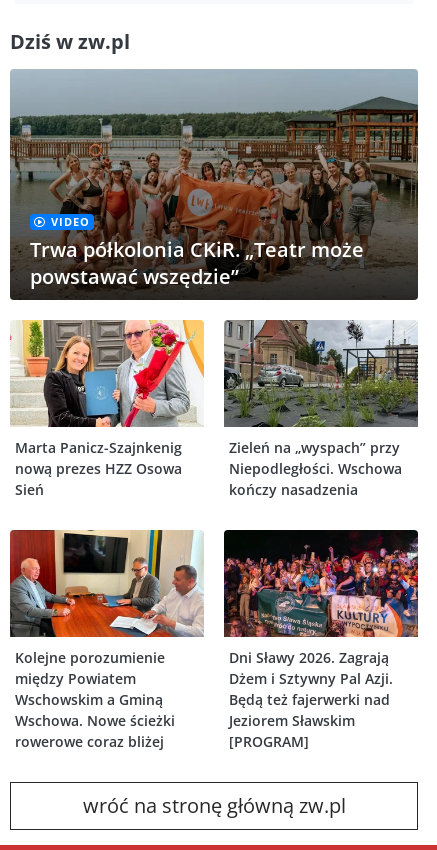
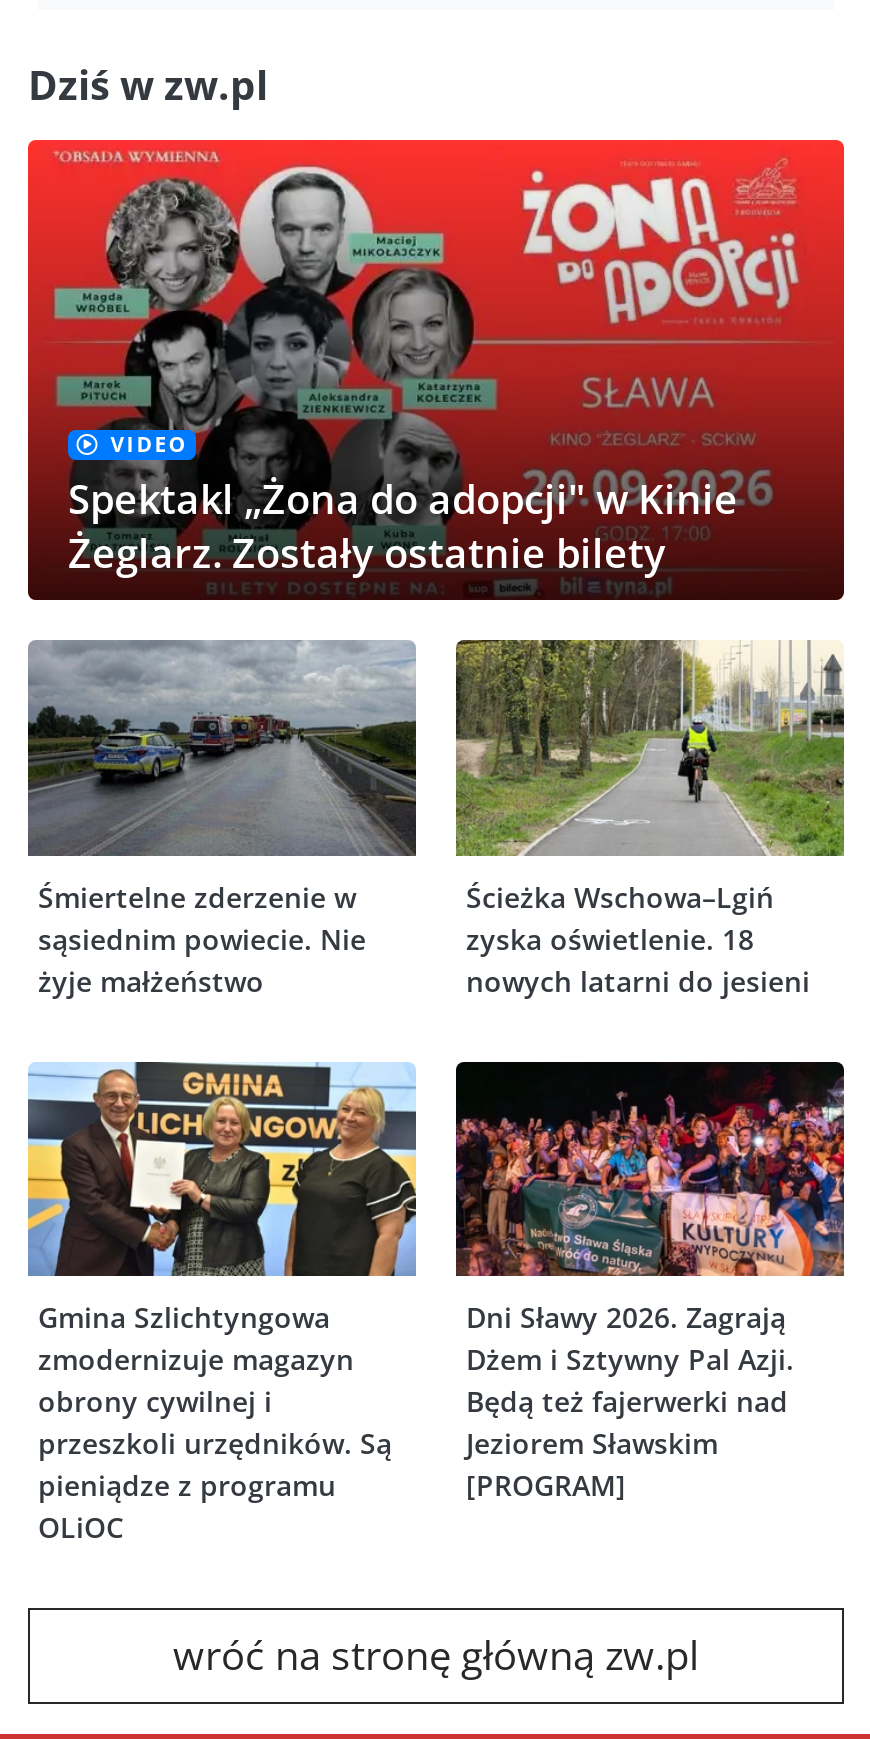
[9,68,419,301] [image] | Trwa półkolonia CKiR. „Teatr może | powstawać wszędzie” -> [26,137,846,603] [image] | Spektakl „Żona do adopcji" w Kinie | Żeglarz. Zostały ostatnie bilety
[10,319,205,499] [image] | Marta Panicz-Szajnkenig | nową prezes HZZ Osowa | Sień -> [26,639,418,999] [image] | Śmiertelne zderzenie w | sąsiednim powiecie. Nie | żyje małżeństwo
[223,320,419,499] [image] | Zieleń na „wyspach” przy | Niepodległości. Wschowa | kończy nasadzenia -> [454,639,846,999] [image] | Ścieżka Wschowa–Lgiń | zyska oświetlenie. 18 | nowych latarni do jesieni
[9,529,204,751] [image] | Kolejne porozumienie | między Powiatem | Wschowskim a Gminą | Wschowa. Nowe ścieżki | rowerowe coraz bliżej -> [26,1061,418,1546] [image] | Gmina Szlichtyngowa | zmodernizuje magazyn | obrony cywilnej i | przeszkoli urzędników. Są | pieniądze z programu | OLiOC

